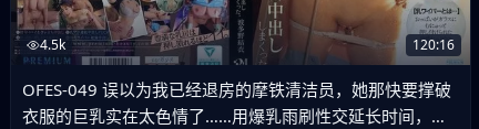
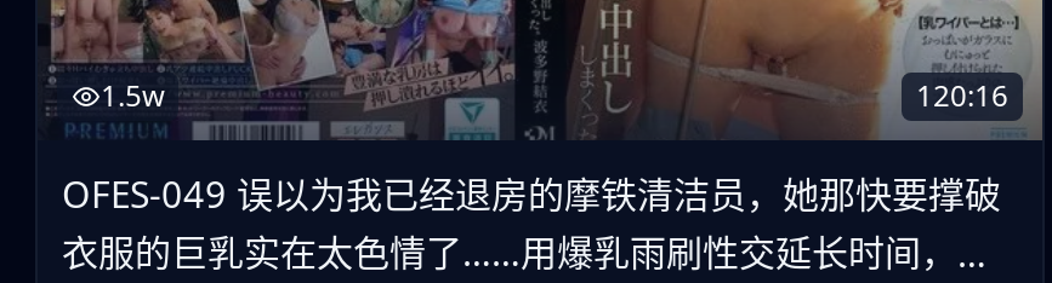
[40,35,65,54] 4.5k -> [101,77,164,118] 1.5w

